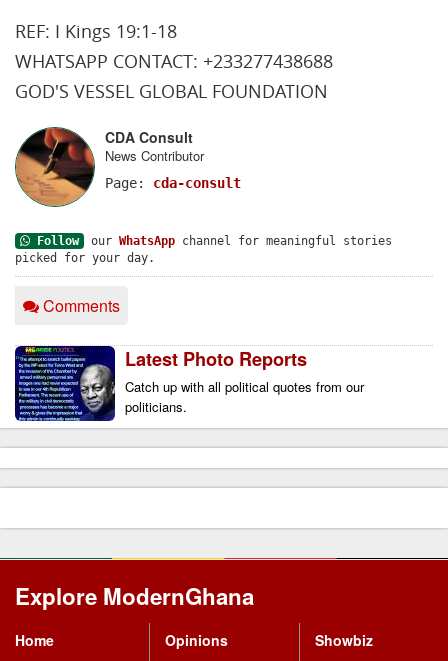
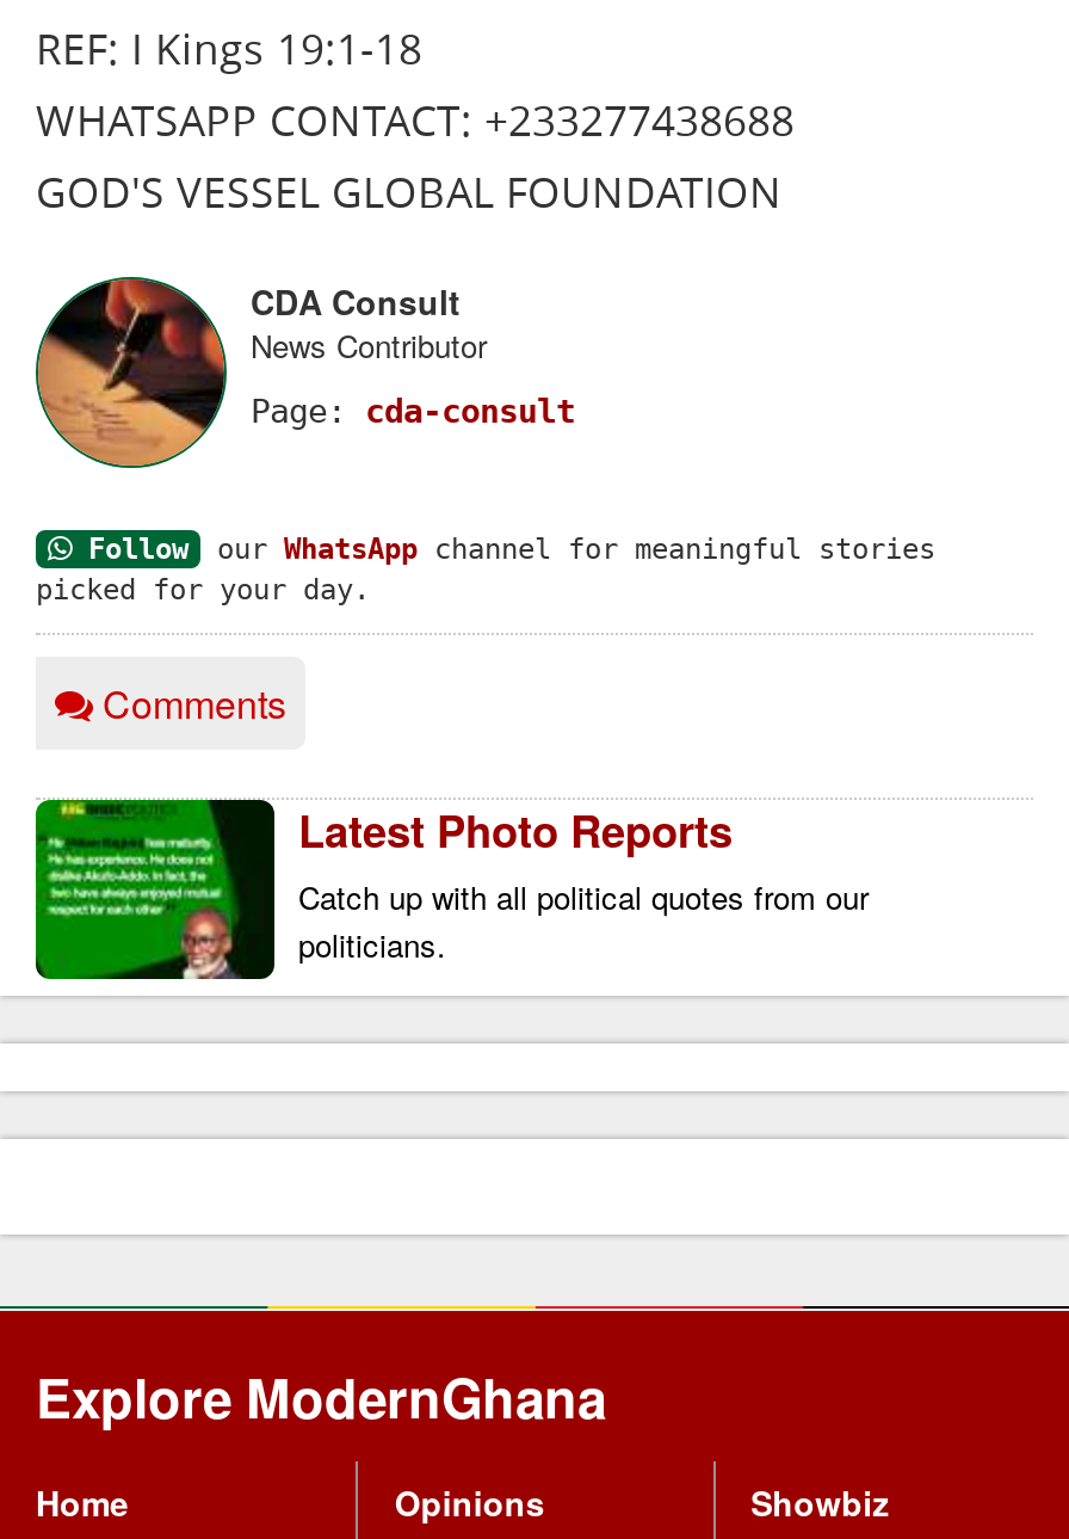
[14,345,116,422] [image] -> [33,798,277,981] [image]

